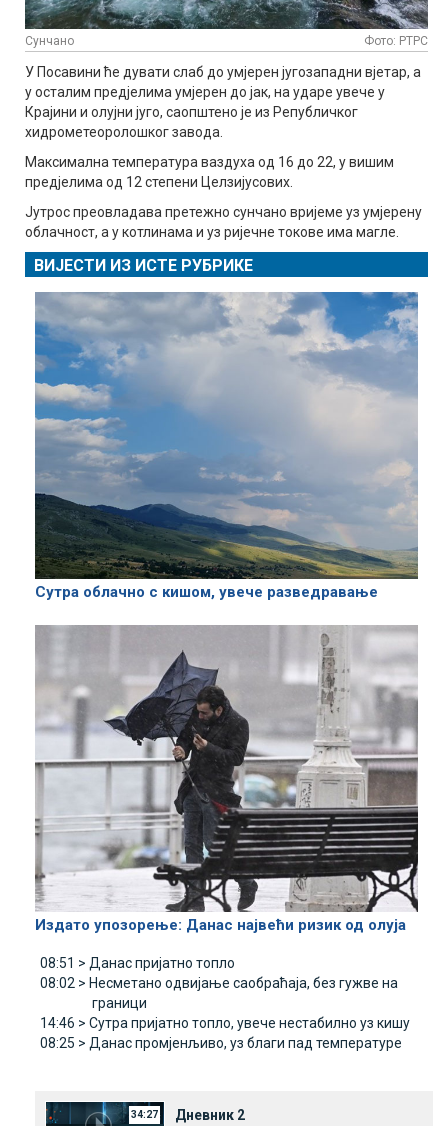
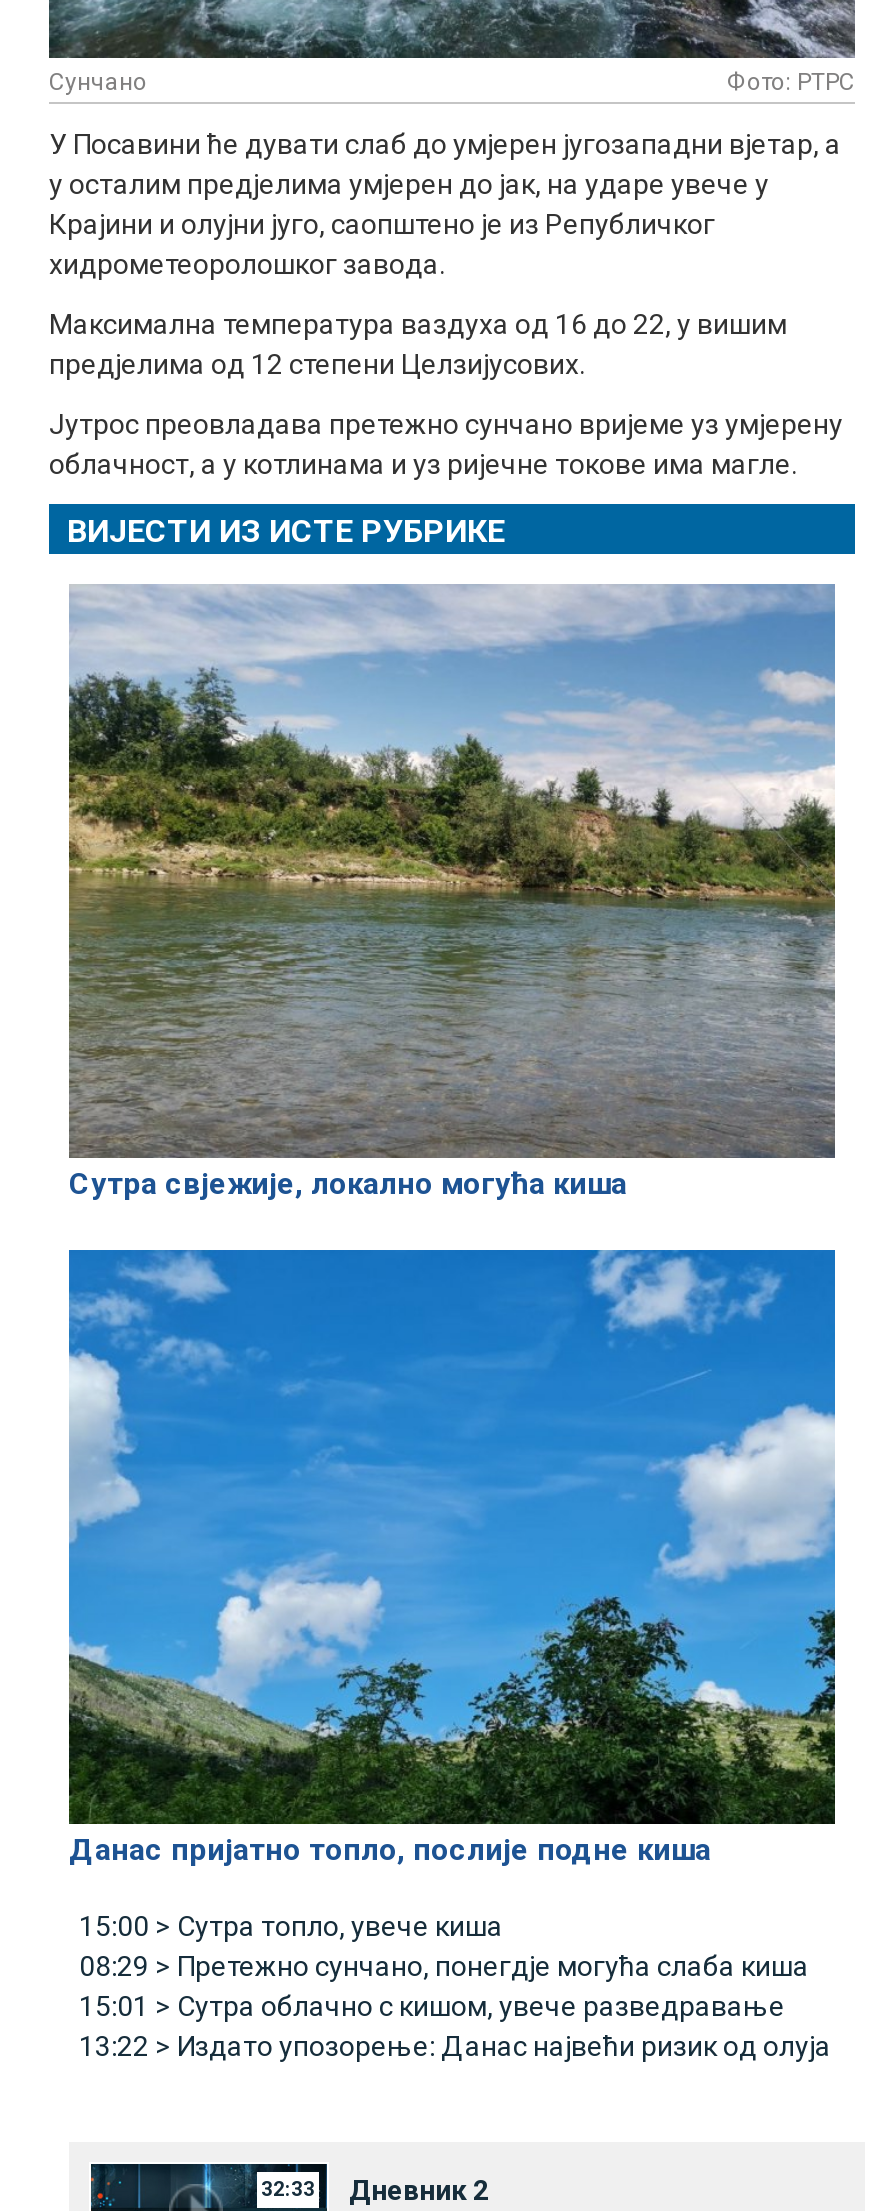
[34,292,418,601] [image] | Сутра облачно с кишом, увече разведравање -> [67,586,835,1202] [image] | Сутра свјежије, локално могућа киша
[34,625,419,934] [image] | Издато упозорење: Данас највећи ризик од олуја -> [67,1248,837,1868] [image] | Данас пријатно топло, послије подне киша
[40,955,410,1051] 08:51 > Данас пријатно топло | 08:02 > Несметано одвијање саобраћаја, без гужве на | граници | 14:46 > Сутра пријатно топло, увече нестабилно уз кишу | 08:25 > Данас промјенљиво, уз благи пад температуре -> [79,1910,831,2062] 15:00 > Сутра топло, увече киша | 08:29 > Претежно сунчано, понегдје могућа слаба киша | 15:01 > Сутра облачно с кишом, увече разведравање | 13:22 > Издато упозорење: Данас највећи ризик од олуја
[131,1107,245,1123] 34:27 Дневник 2 -> [261,2174,489,2206] 32:33 Дневник 2

